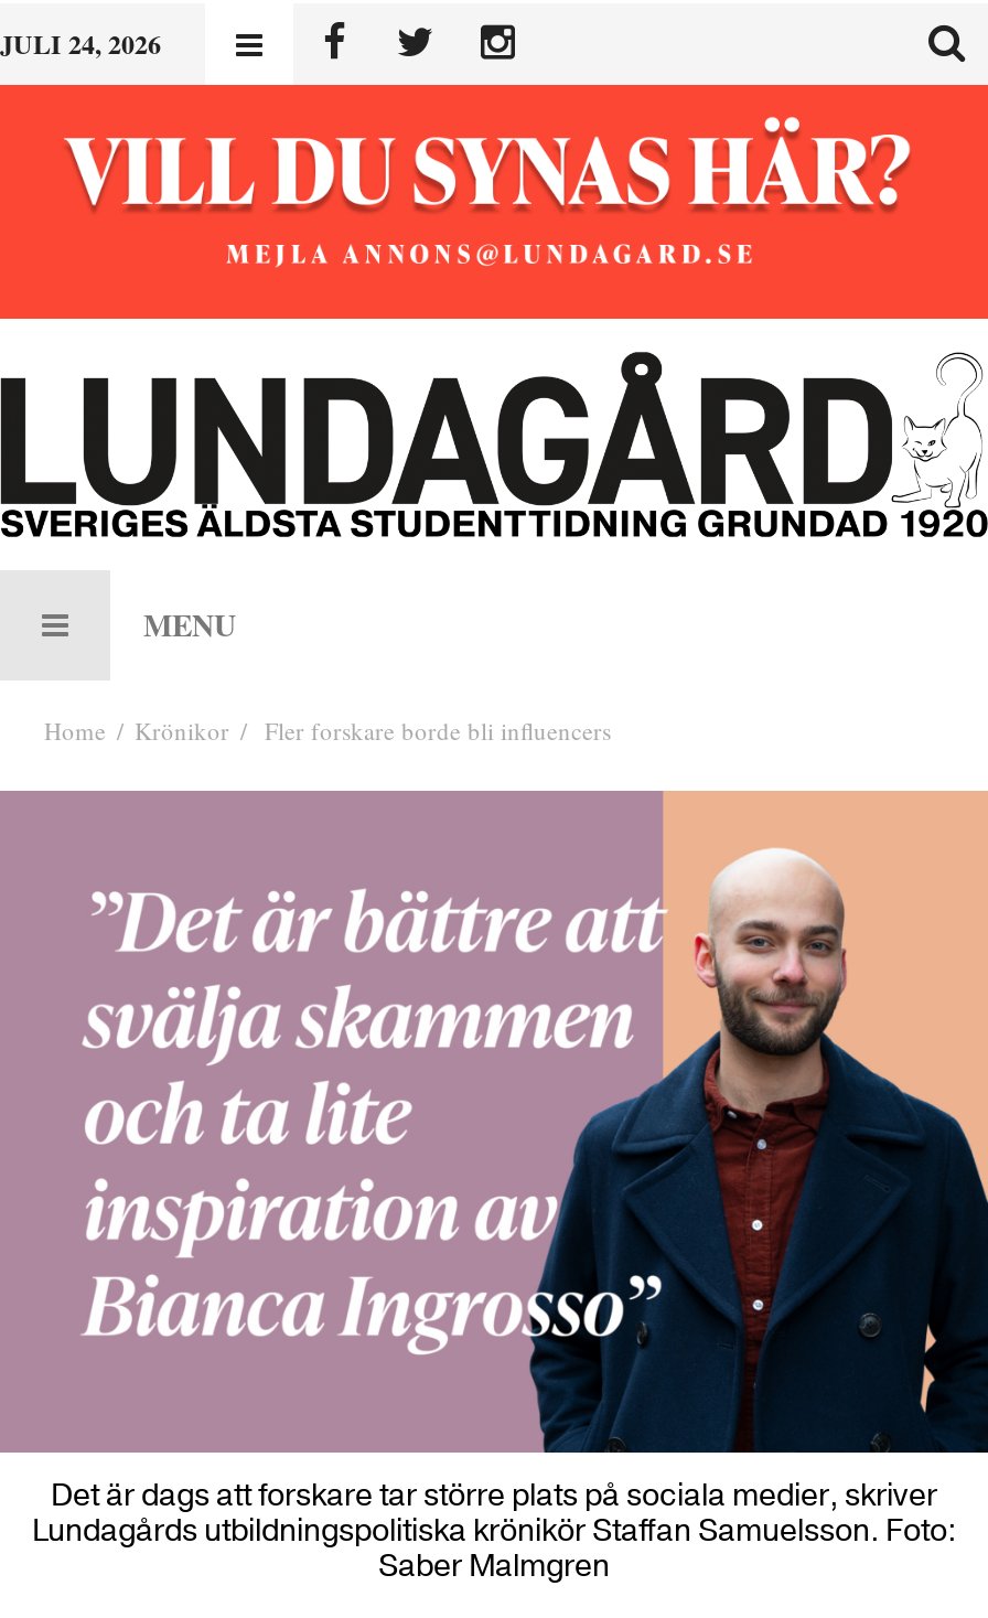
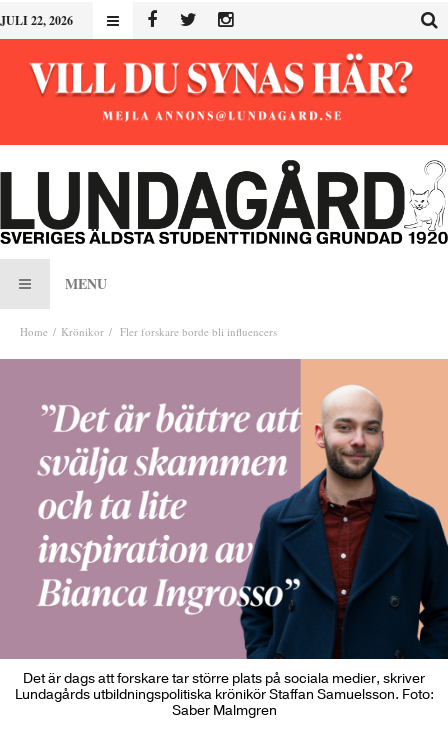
[0,25,161,63] JULI 24, 2026 -> [0,12,73,29] JULI 22, 2026

